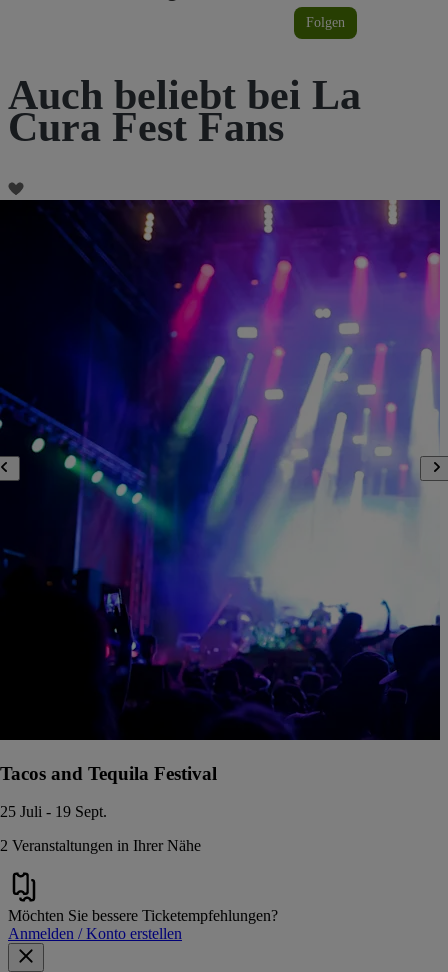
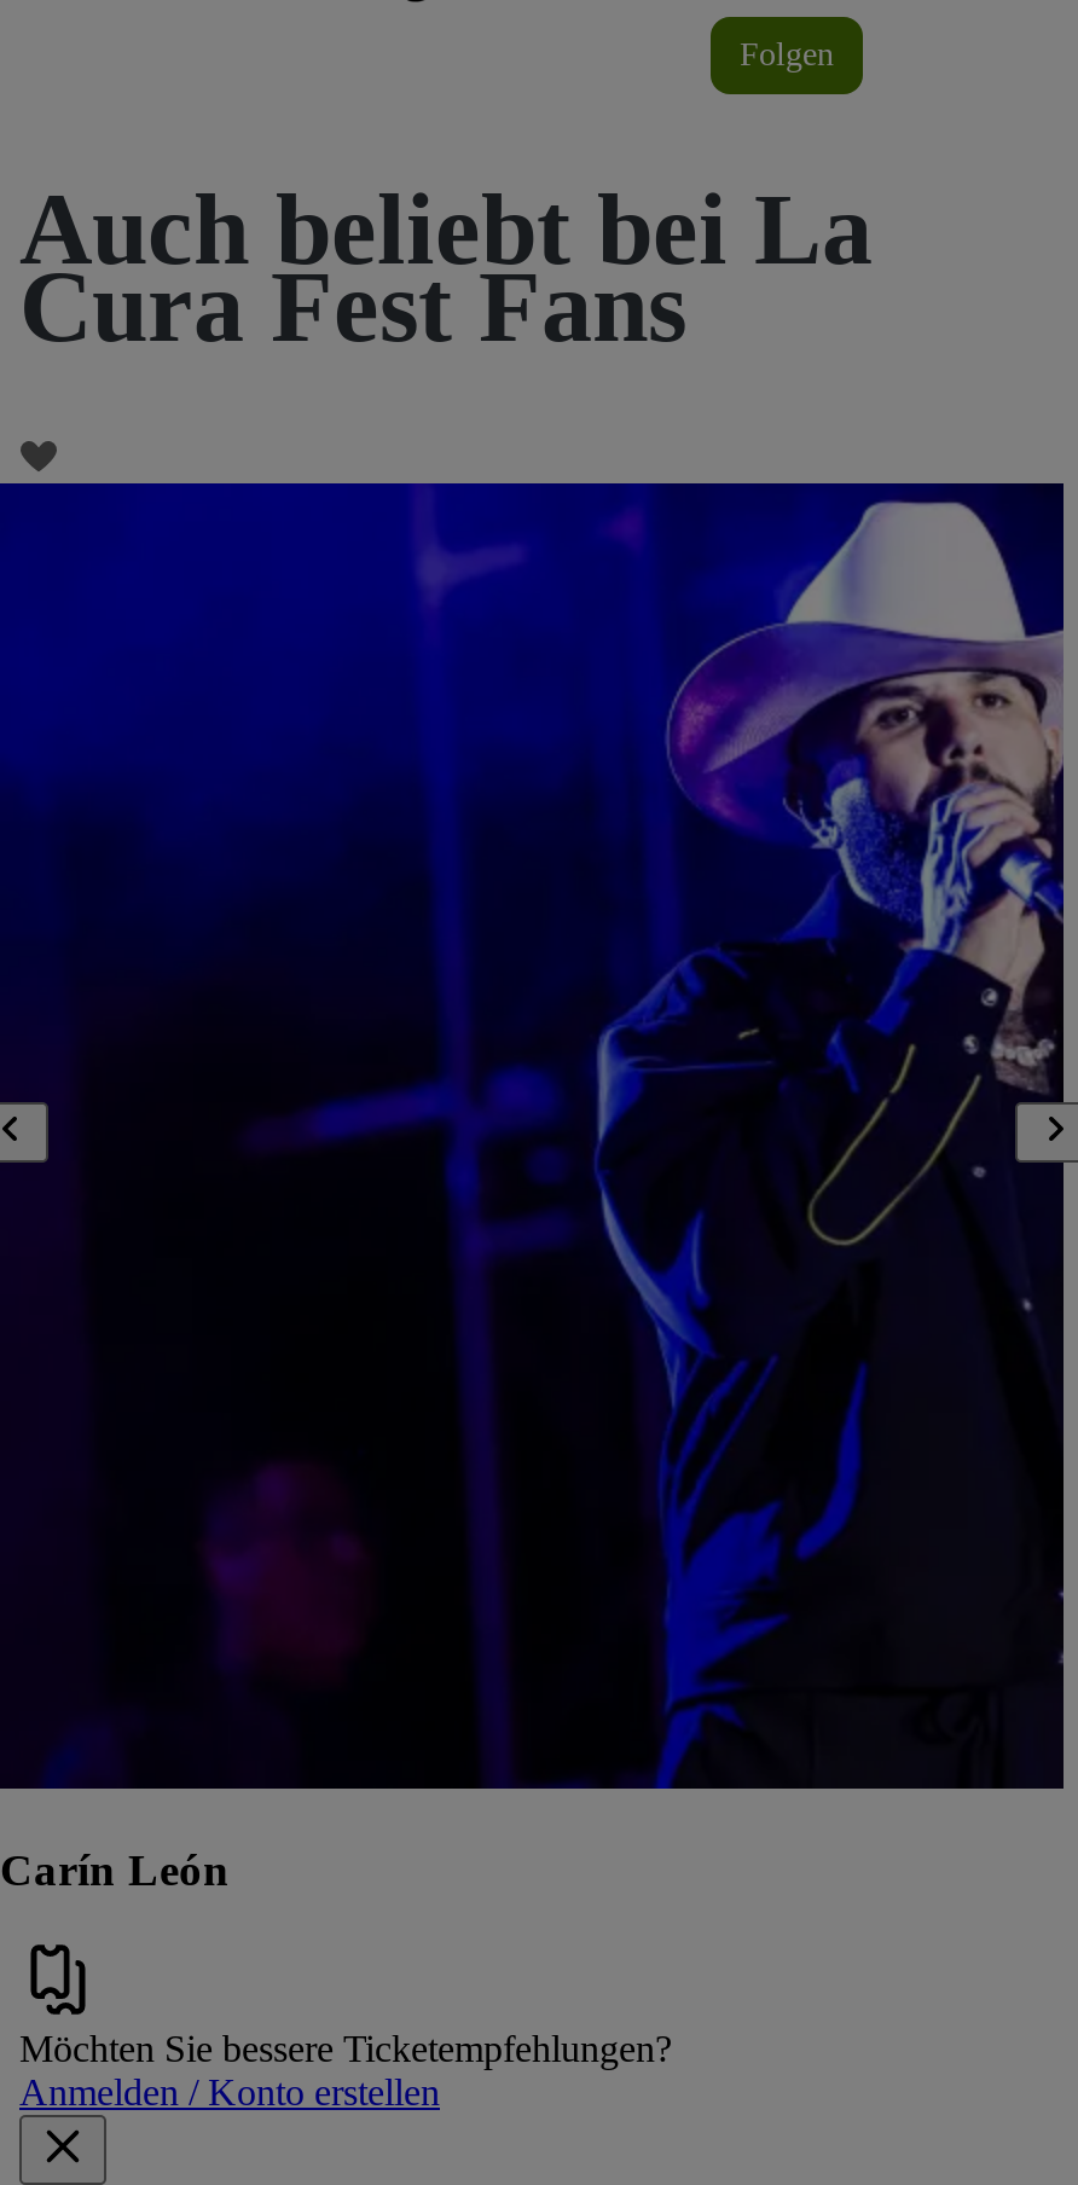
[0,199,441,854] [image] | Tacos and Tequila Festival | 25 Juli - 19 Sept. | 2 Veranstaltungen in Ihrer Nähe -> [0,481,1066,1894] [image] | Carín León

